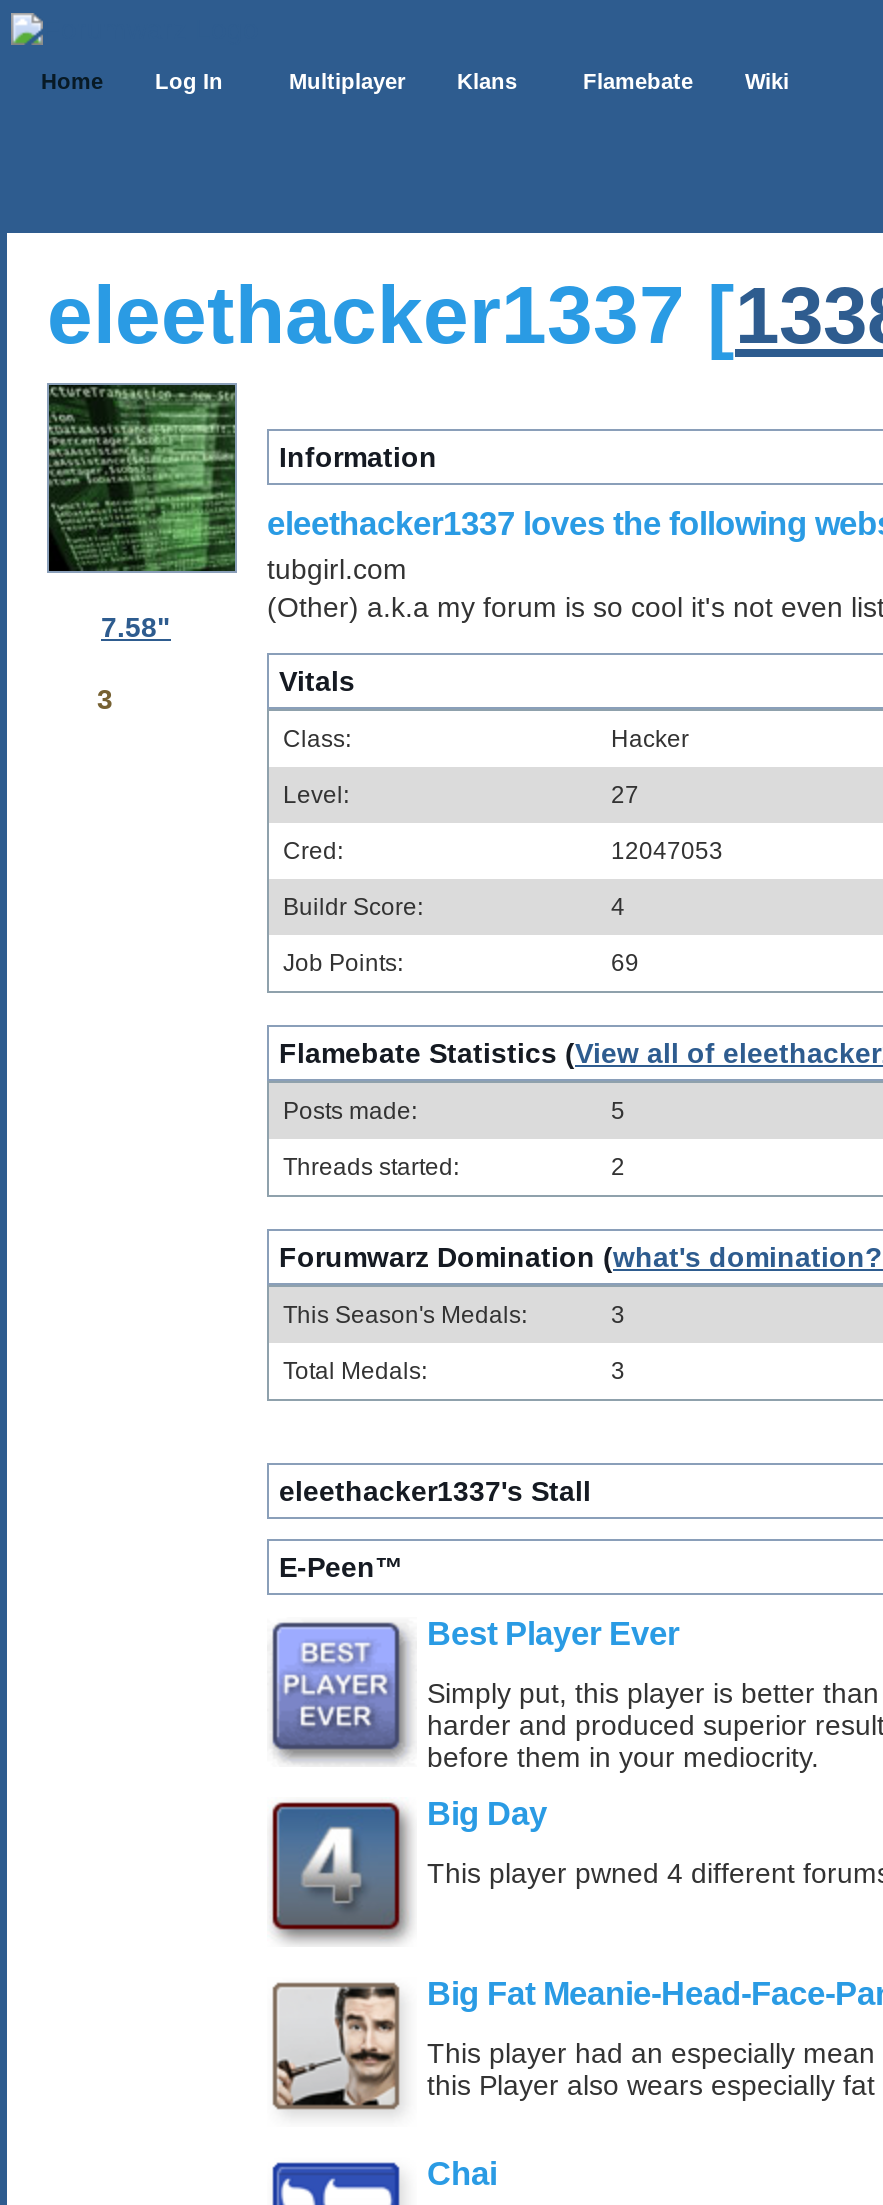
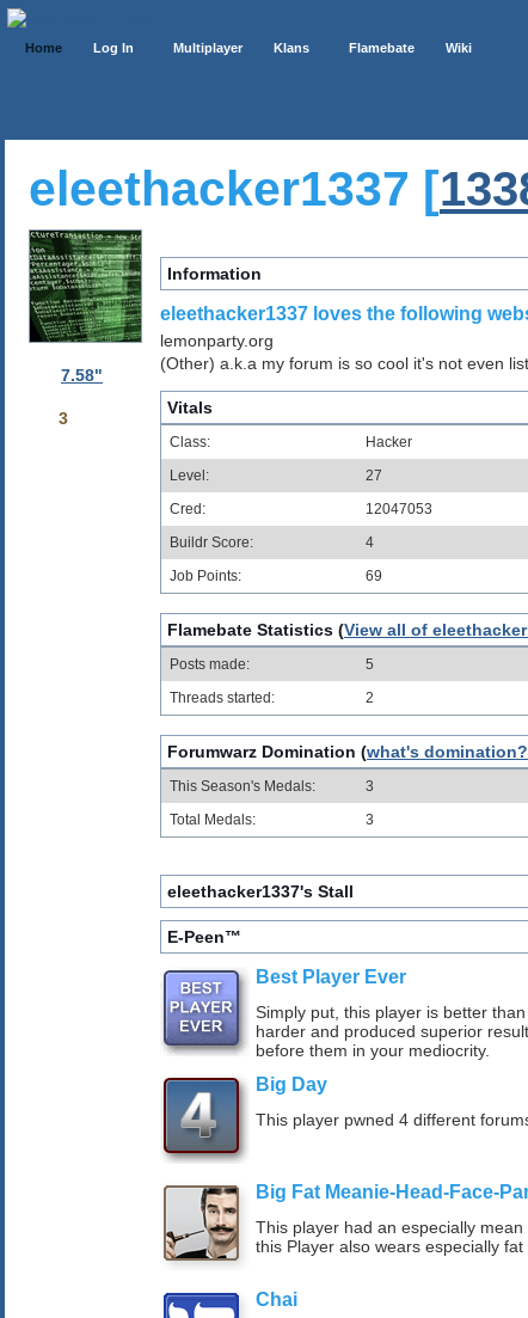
[267,553,407,585] tubgirl.com -> [160,331,274,350] lemonparty.org

